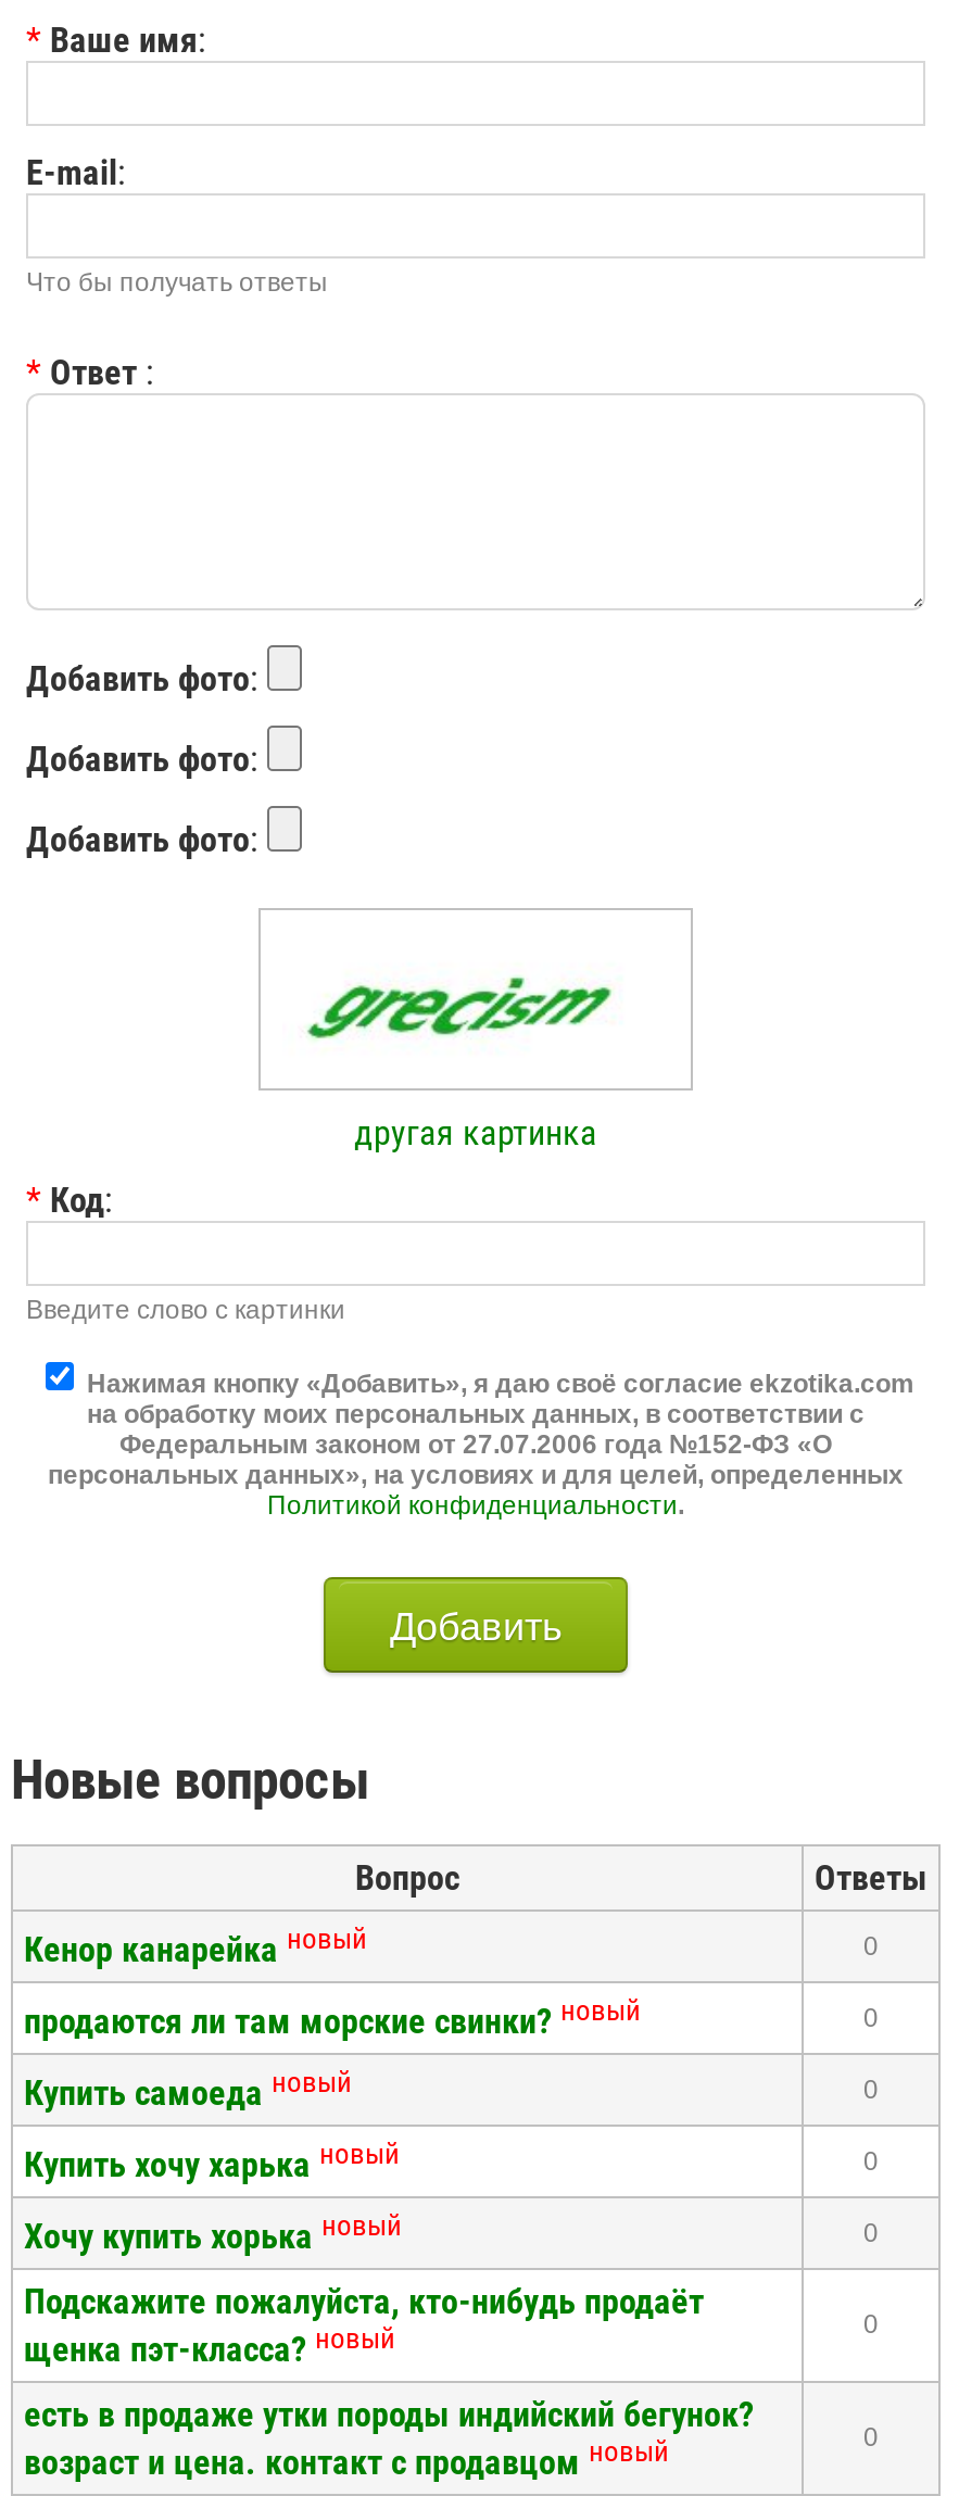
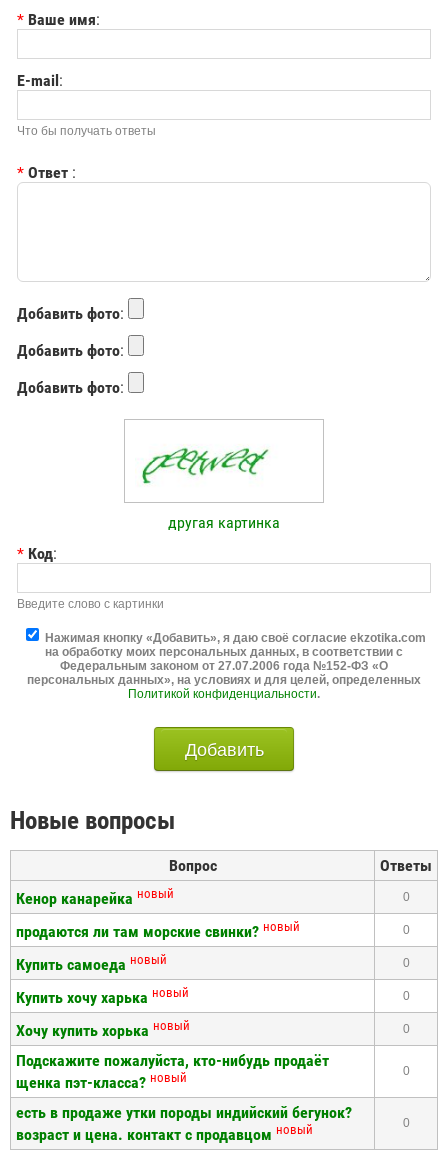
[298,971,613,1049] [image] -> [141,447,286,485] [image]

